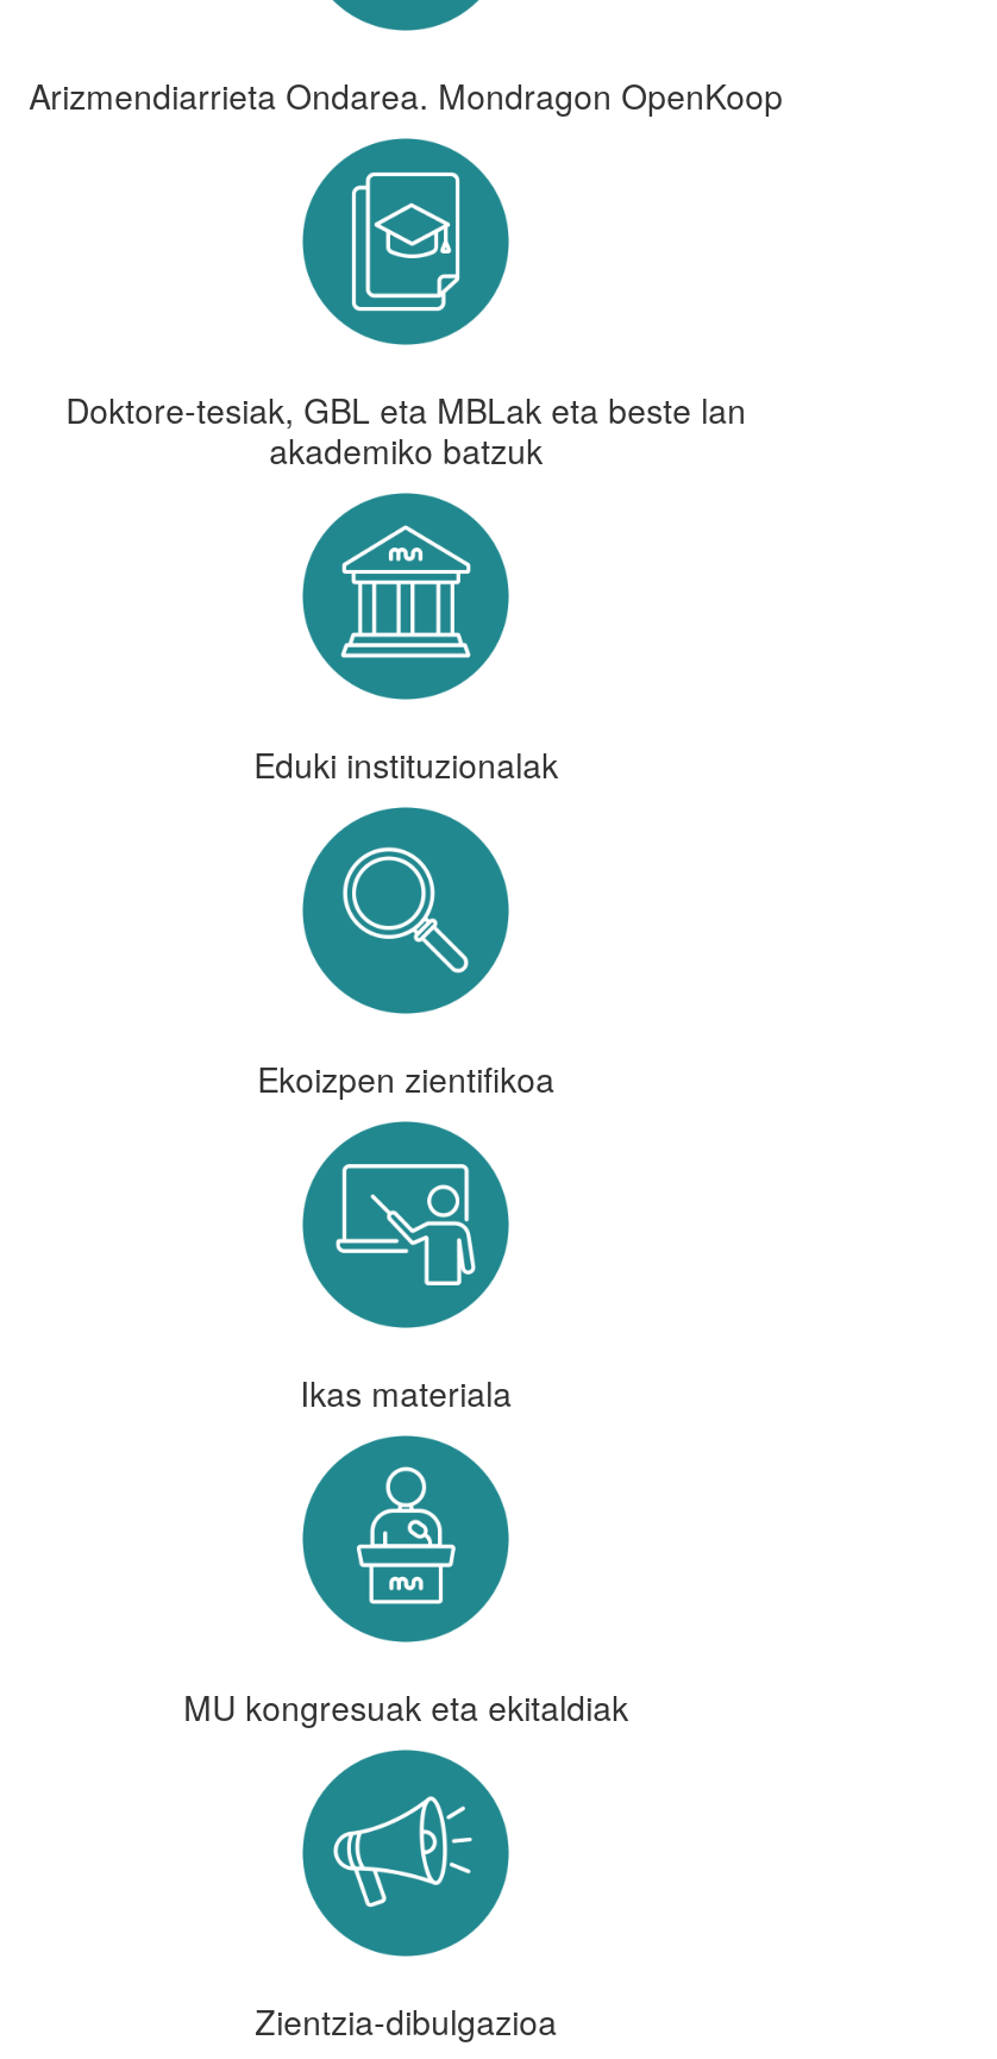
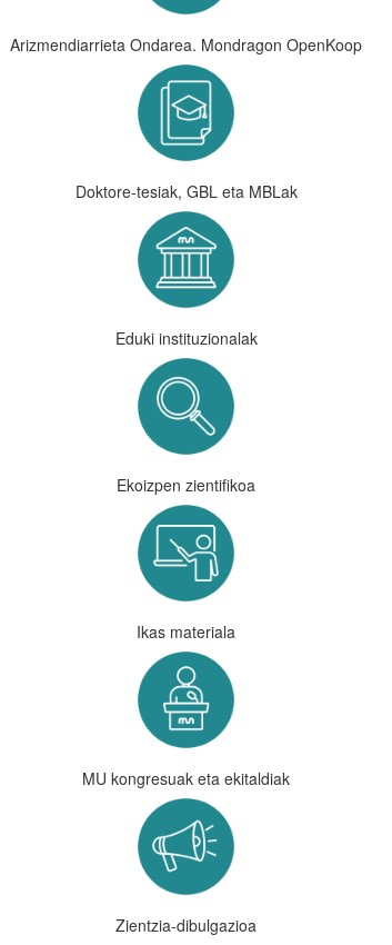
[66,385,746,473] Doktore-tesiak, GBL eta MBLak eta beste lan | akademiko batzuk -> [75,180,297,202] Doktore-tesiak, GBL eta MBLak

